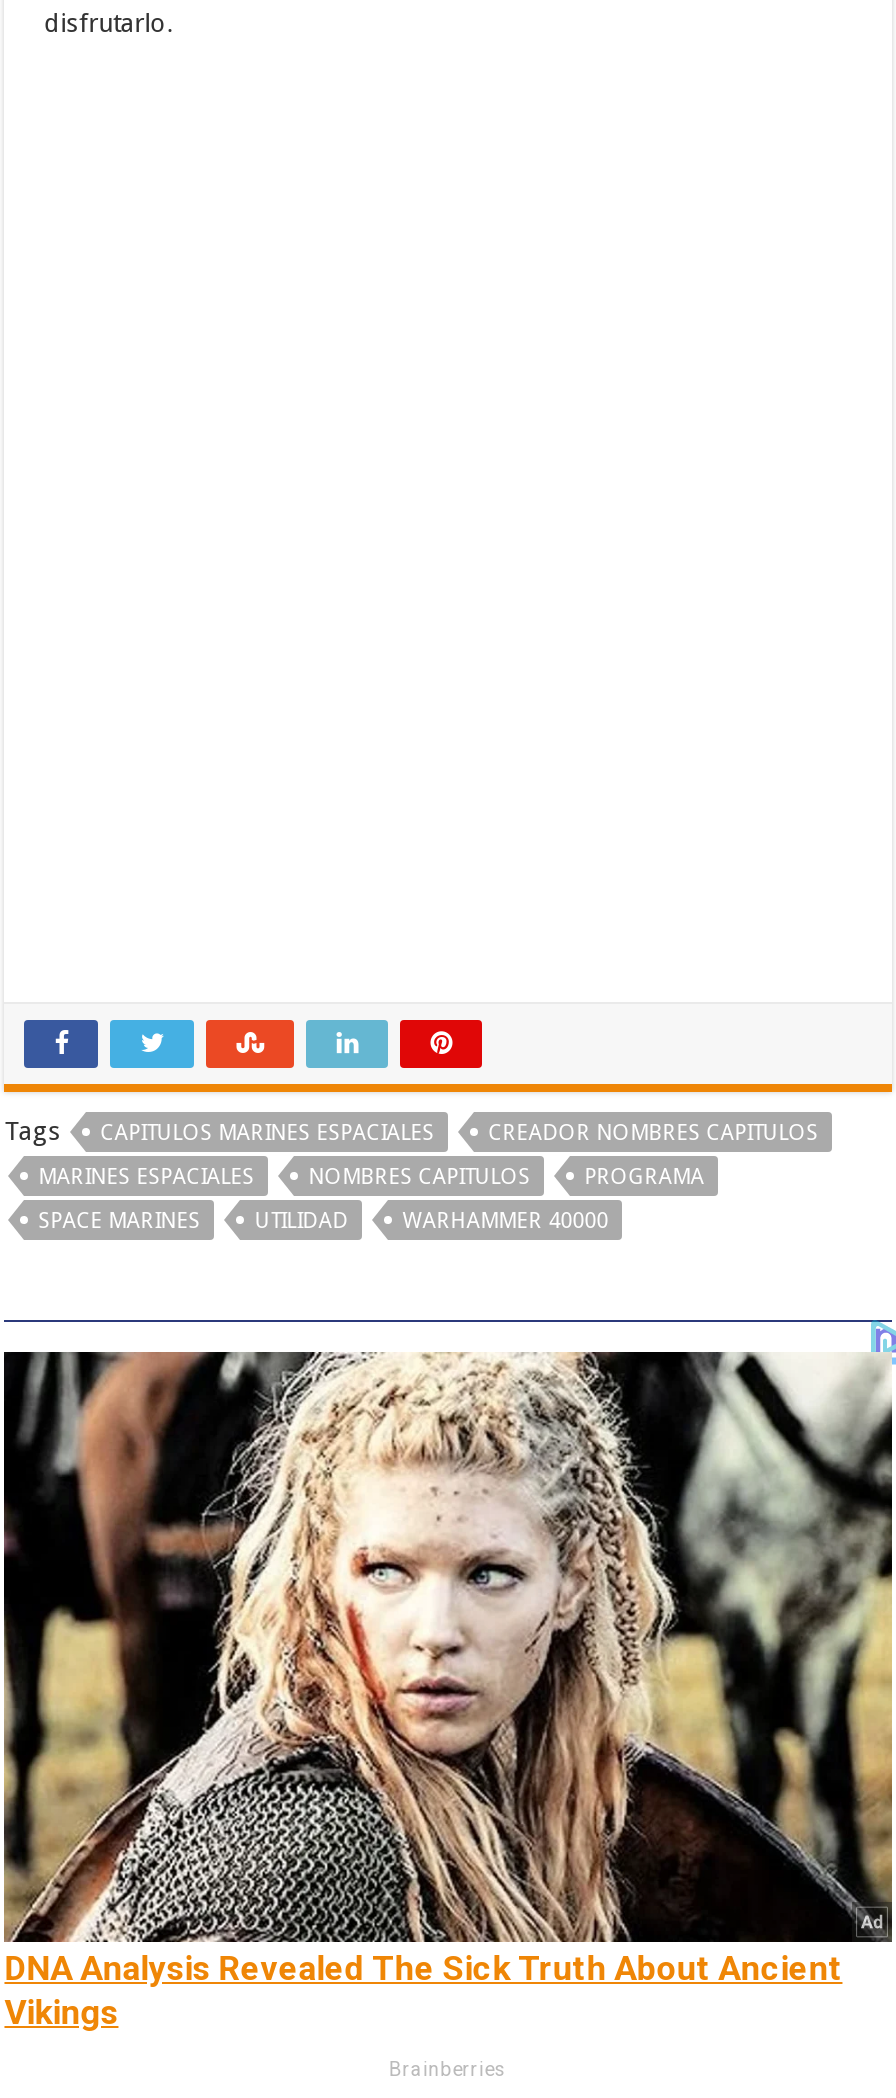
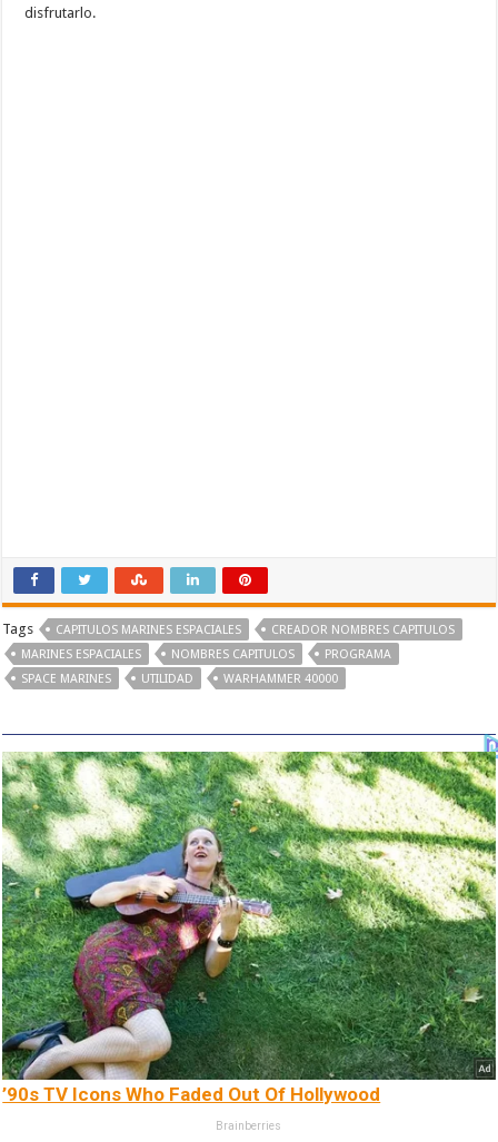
[4,1350,890,2032] [image] | DNA Analysis Revealed The Sick Truth About Ancient | Vikings -> [2,751,495,1106] [image] | ’90s TV Icons Who Faded Out Of Hollywood

